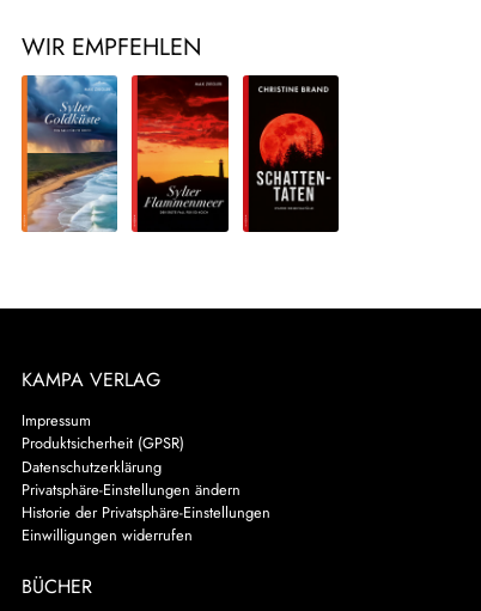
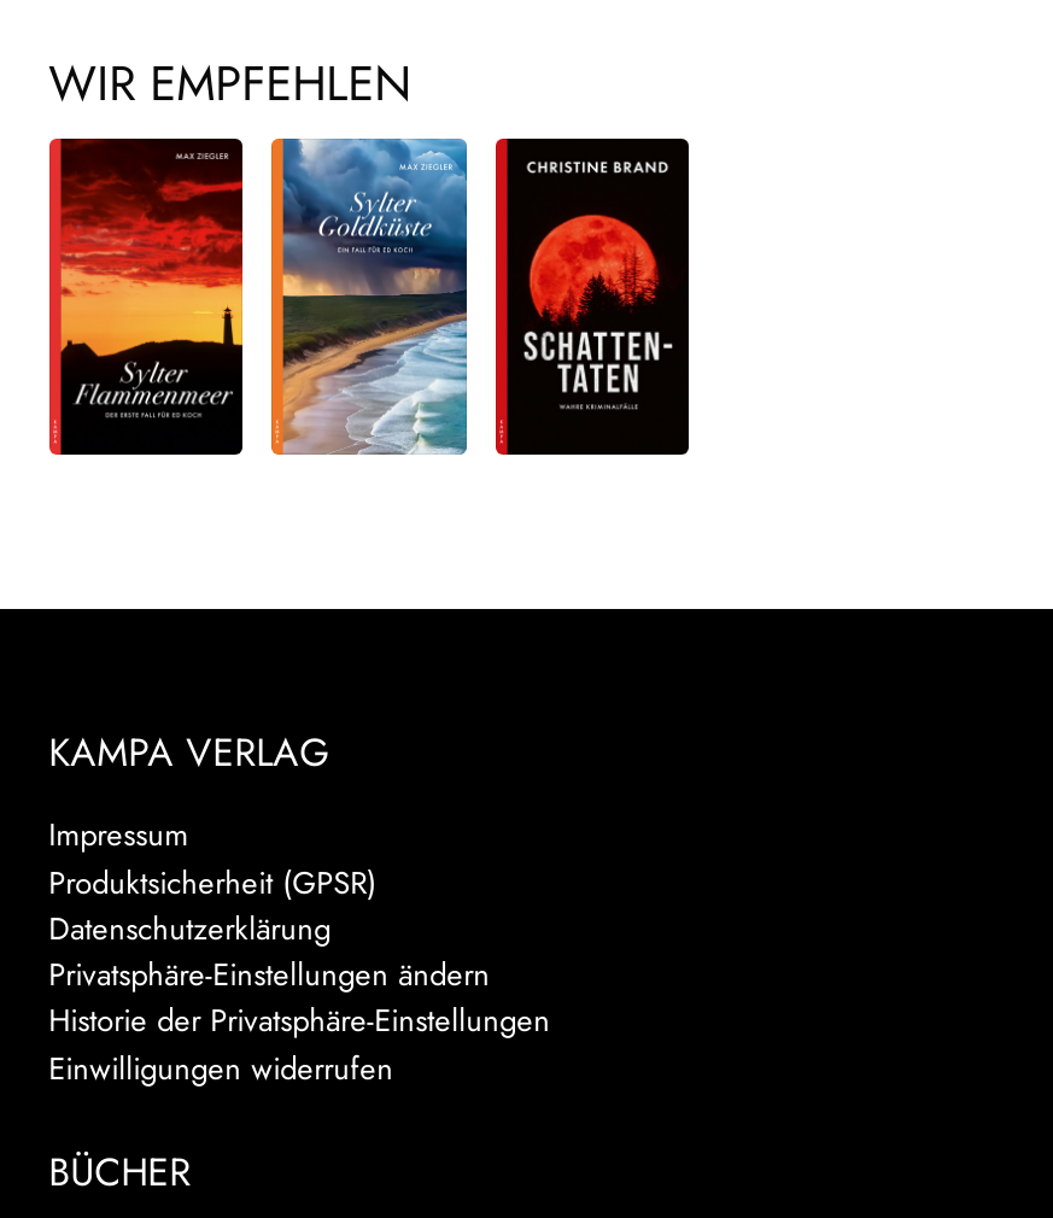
[22,74,118,232] [image] -> [49,135,245,456] [image]
[132,74,230,233] [image] -> [271,137,469,456] [image]

